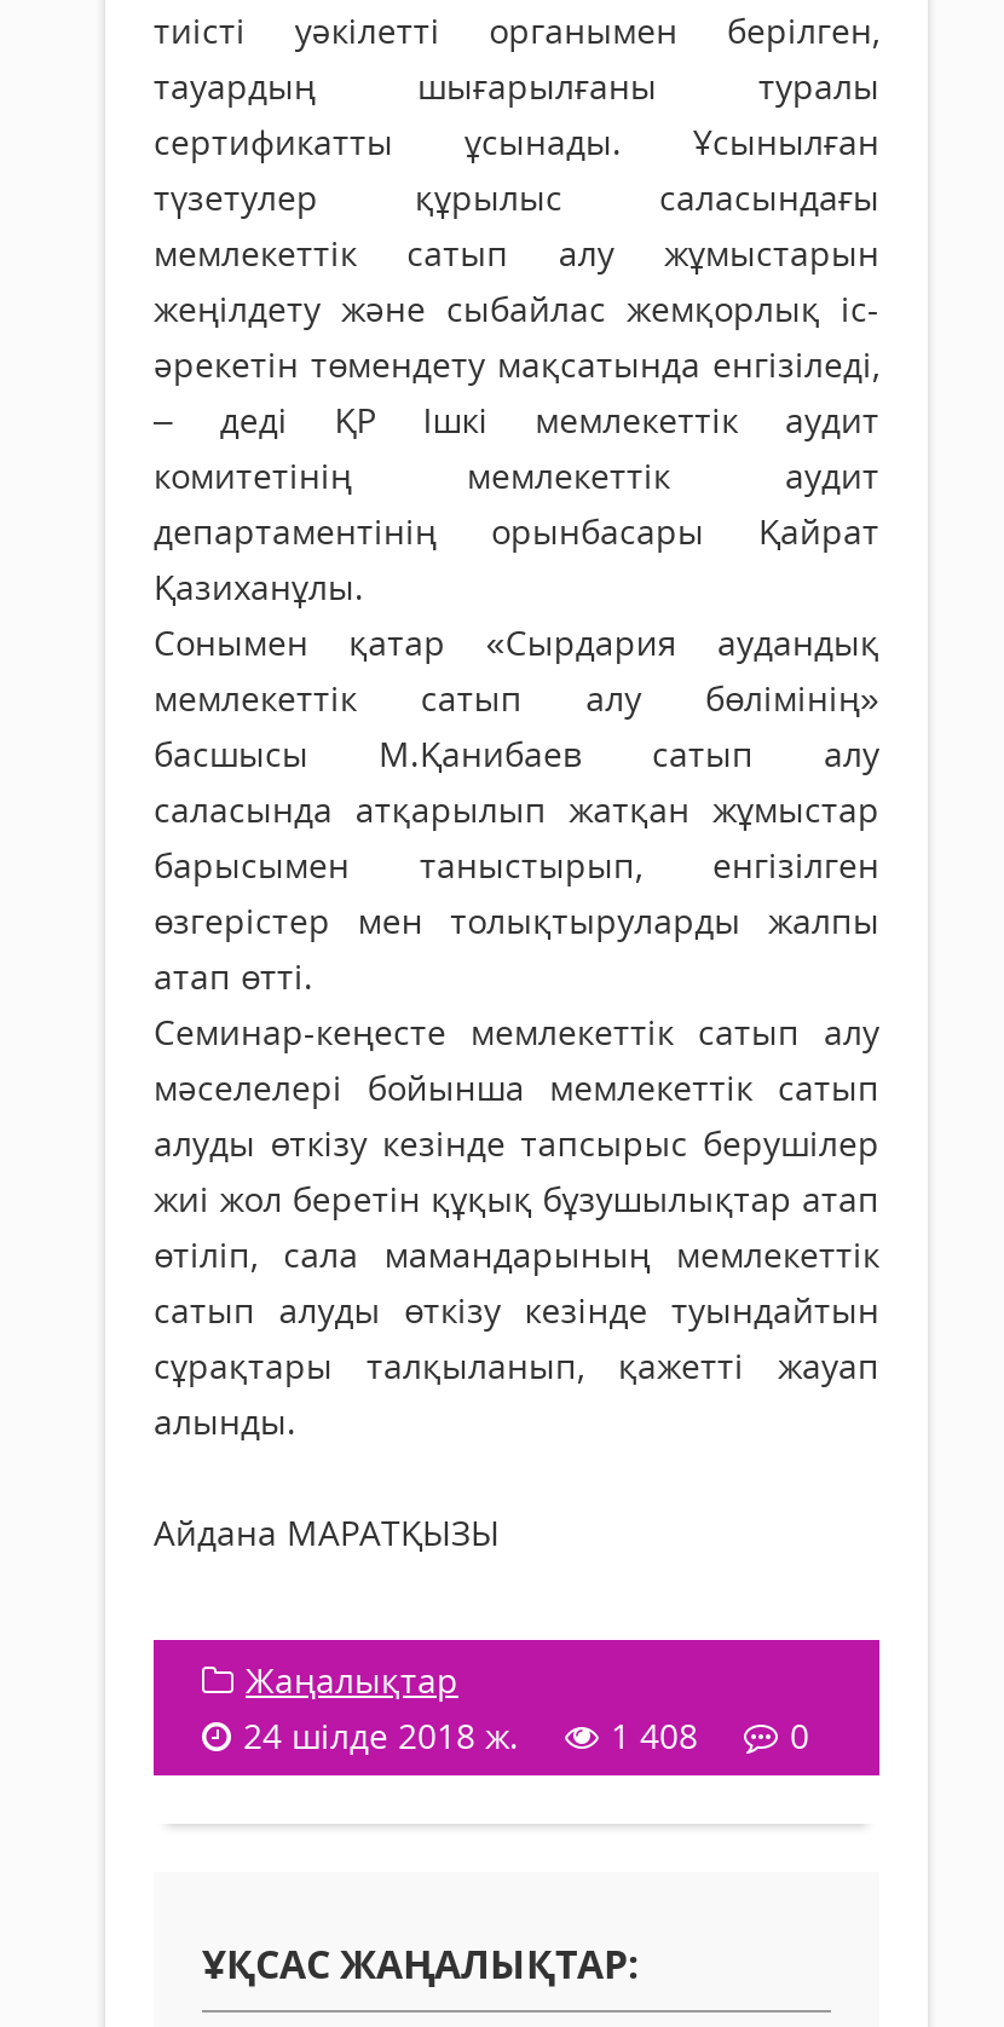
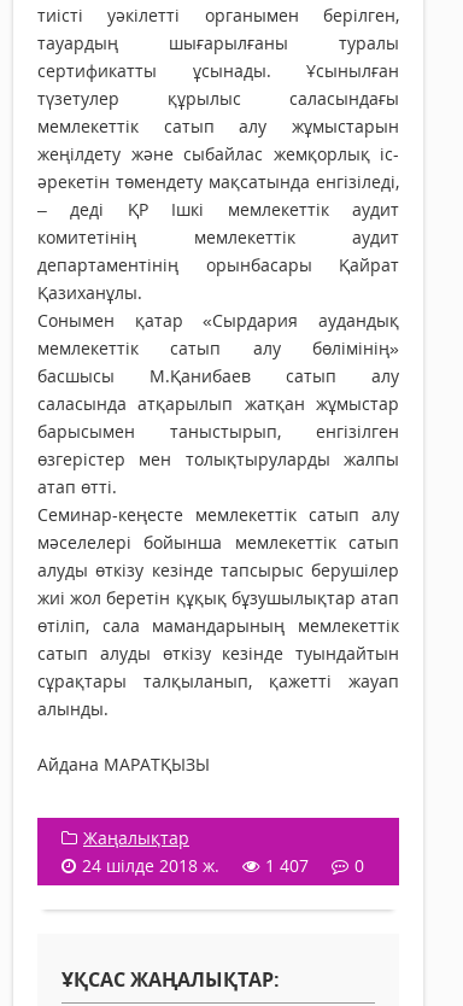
[243,1712,809,1758] 24 шілде 2018 ж. 1 408 0 -> [82,854,364,877] 24 шілде 2018 ж. 1 407 0

